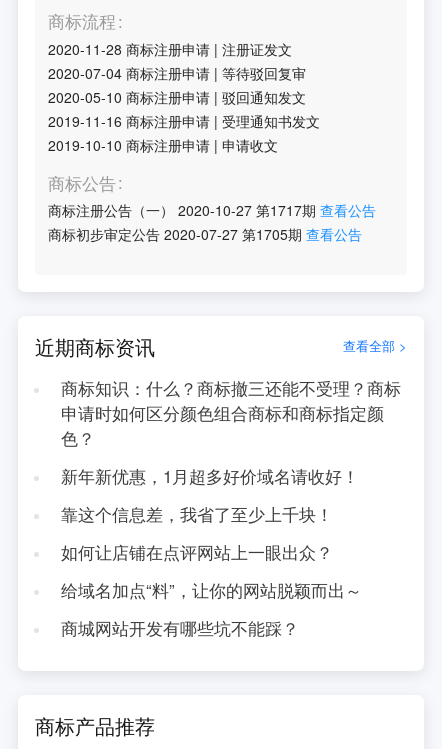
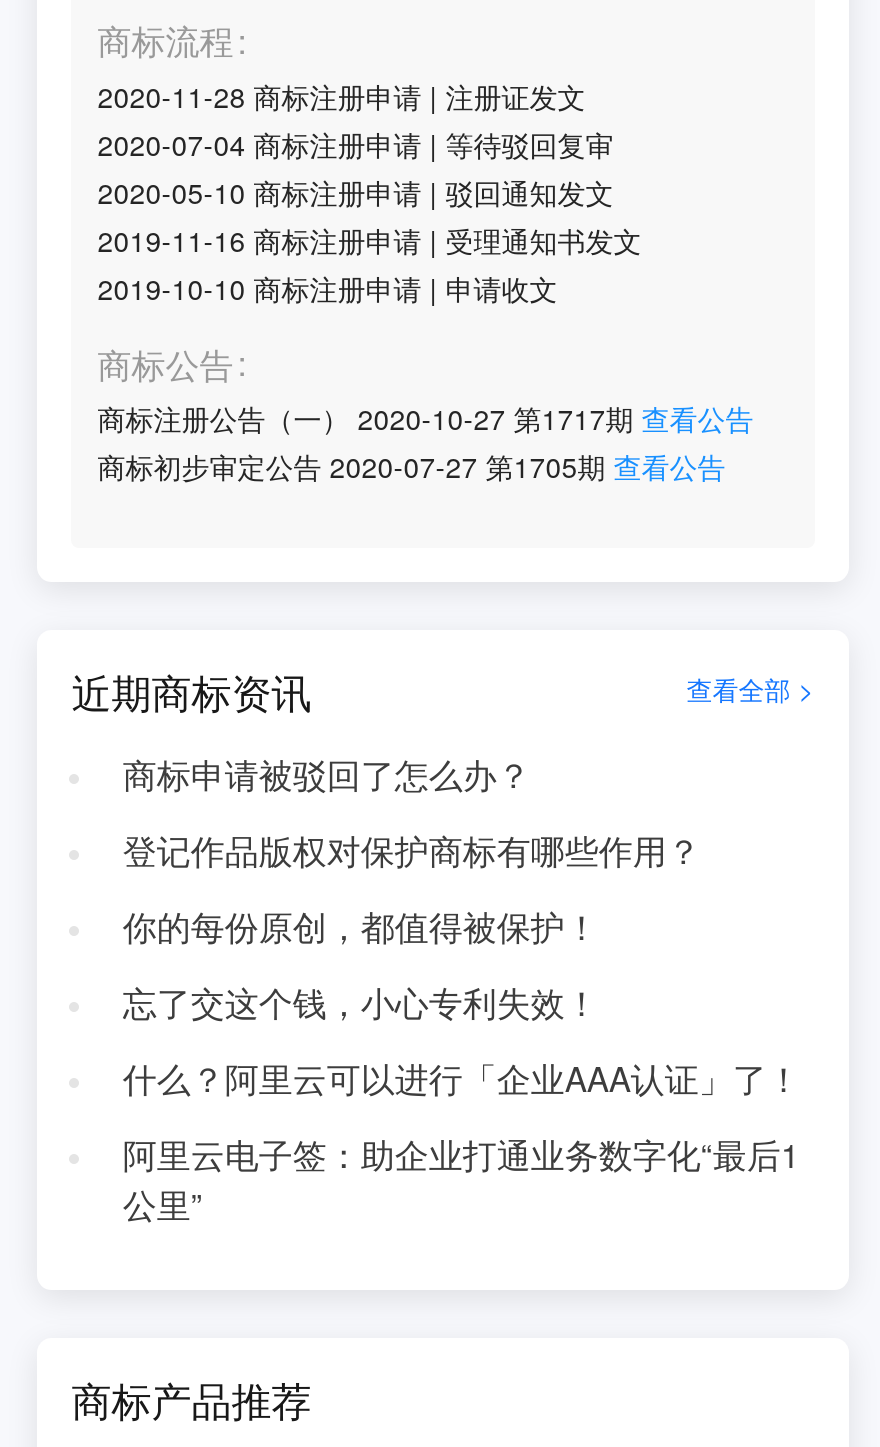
[61,376,401,450] 商标知识：什么？商标撤三还能不受理？商标 | 申请时如何区分颜色组合商标和商标指定颜 | 色？ -> [123,750,531,798] 商标申请被驳回了怎么办？
[61,464,359,488] 新年新优惠，1月超多好价域名请收好！ -> [123,826,701,874] 登记作品版权对保护商标有哪些作用？
[61,502,333,526] 靠这个信息差，我省了至少上千块！ -> [123,902,599,950] 你的每份原创，都值得被保护！
[61,540,333,564] 如何让店铺在点评网站上一眼出众？ -> [123,978,599,1026] 忘了交这个钱，小心专利失效！
[61,578,362,602] 给域名加点“料”，让你的网站脱颖而出～ -> [123,1054,801,1102] 什么？阿里云可以进行「企业AAA认证」了！
[61,616,299,640] 商城网站开发有哪些坑不能踩？ -> [123,1130,799,1228] 阿里云电子签：助企业打通业务数字化“最后1 | 公里”

